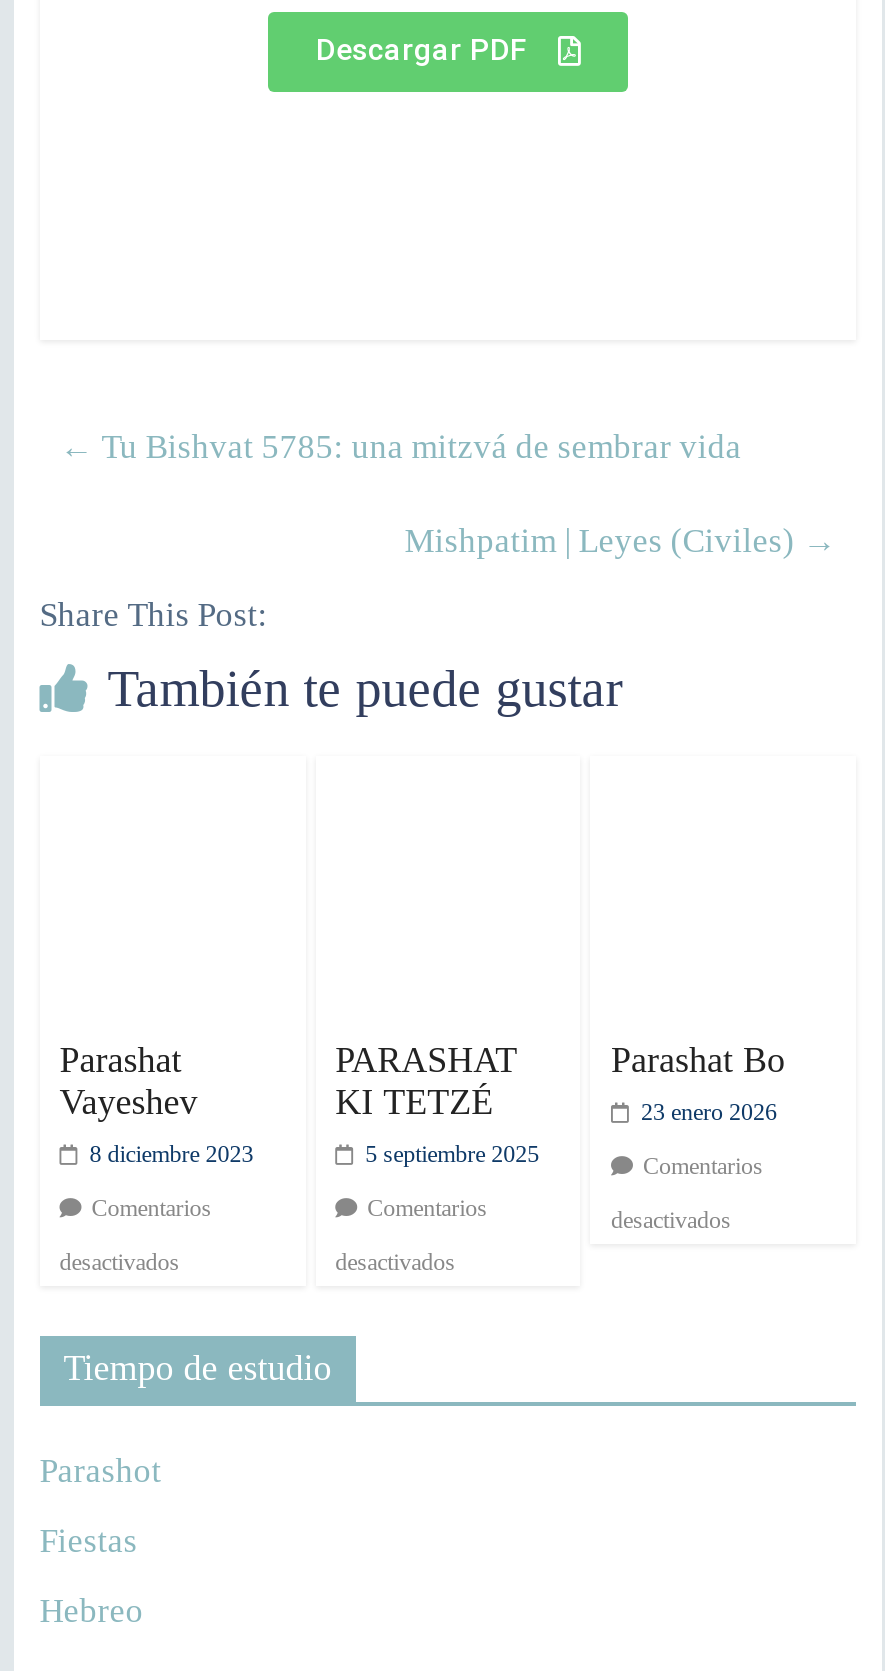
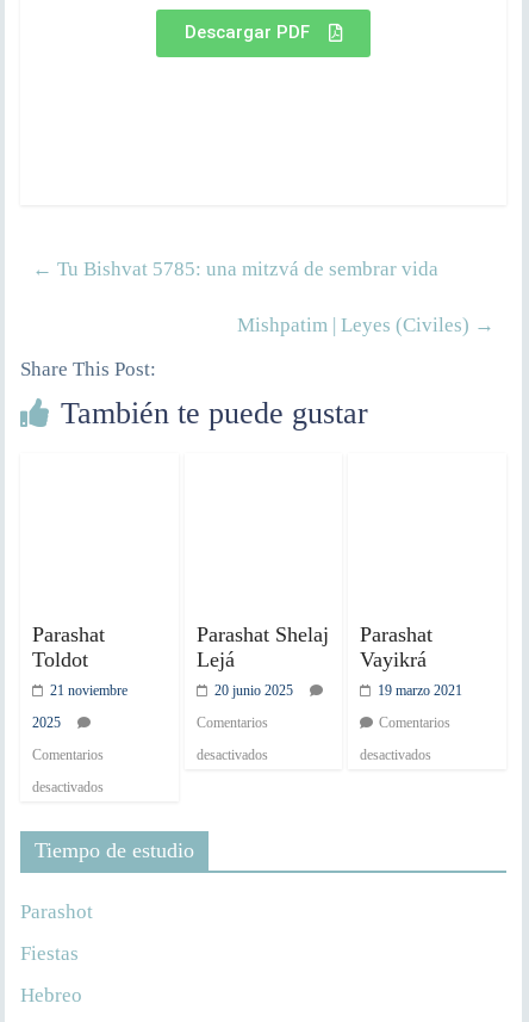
[335,1041,539,1169] PARASHAT | KI TETZÉ | 5 septiembre 2025 -> [196,623,328,699] Parashat Shelaj | Lejá | 20 junio 2025
[611,1041,785,1127] Parashat Bo | 23 enero 2026 -> [360,623,463,699] Parashat | Vayikrá | 19 marzo 2021
[60,1083,254,1169] Vayeshev | 8 diciembre 2023 -> [32,648,127,731] Toldot | 21 noviembre | 2025

